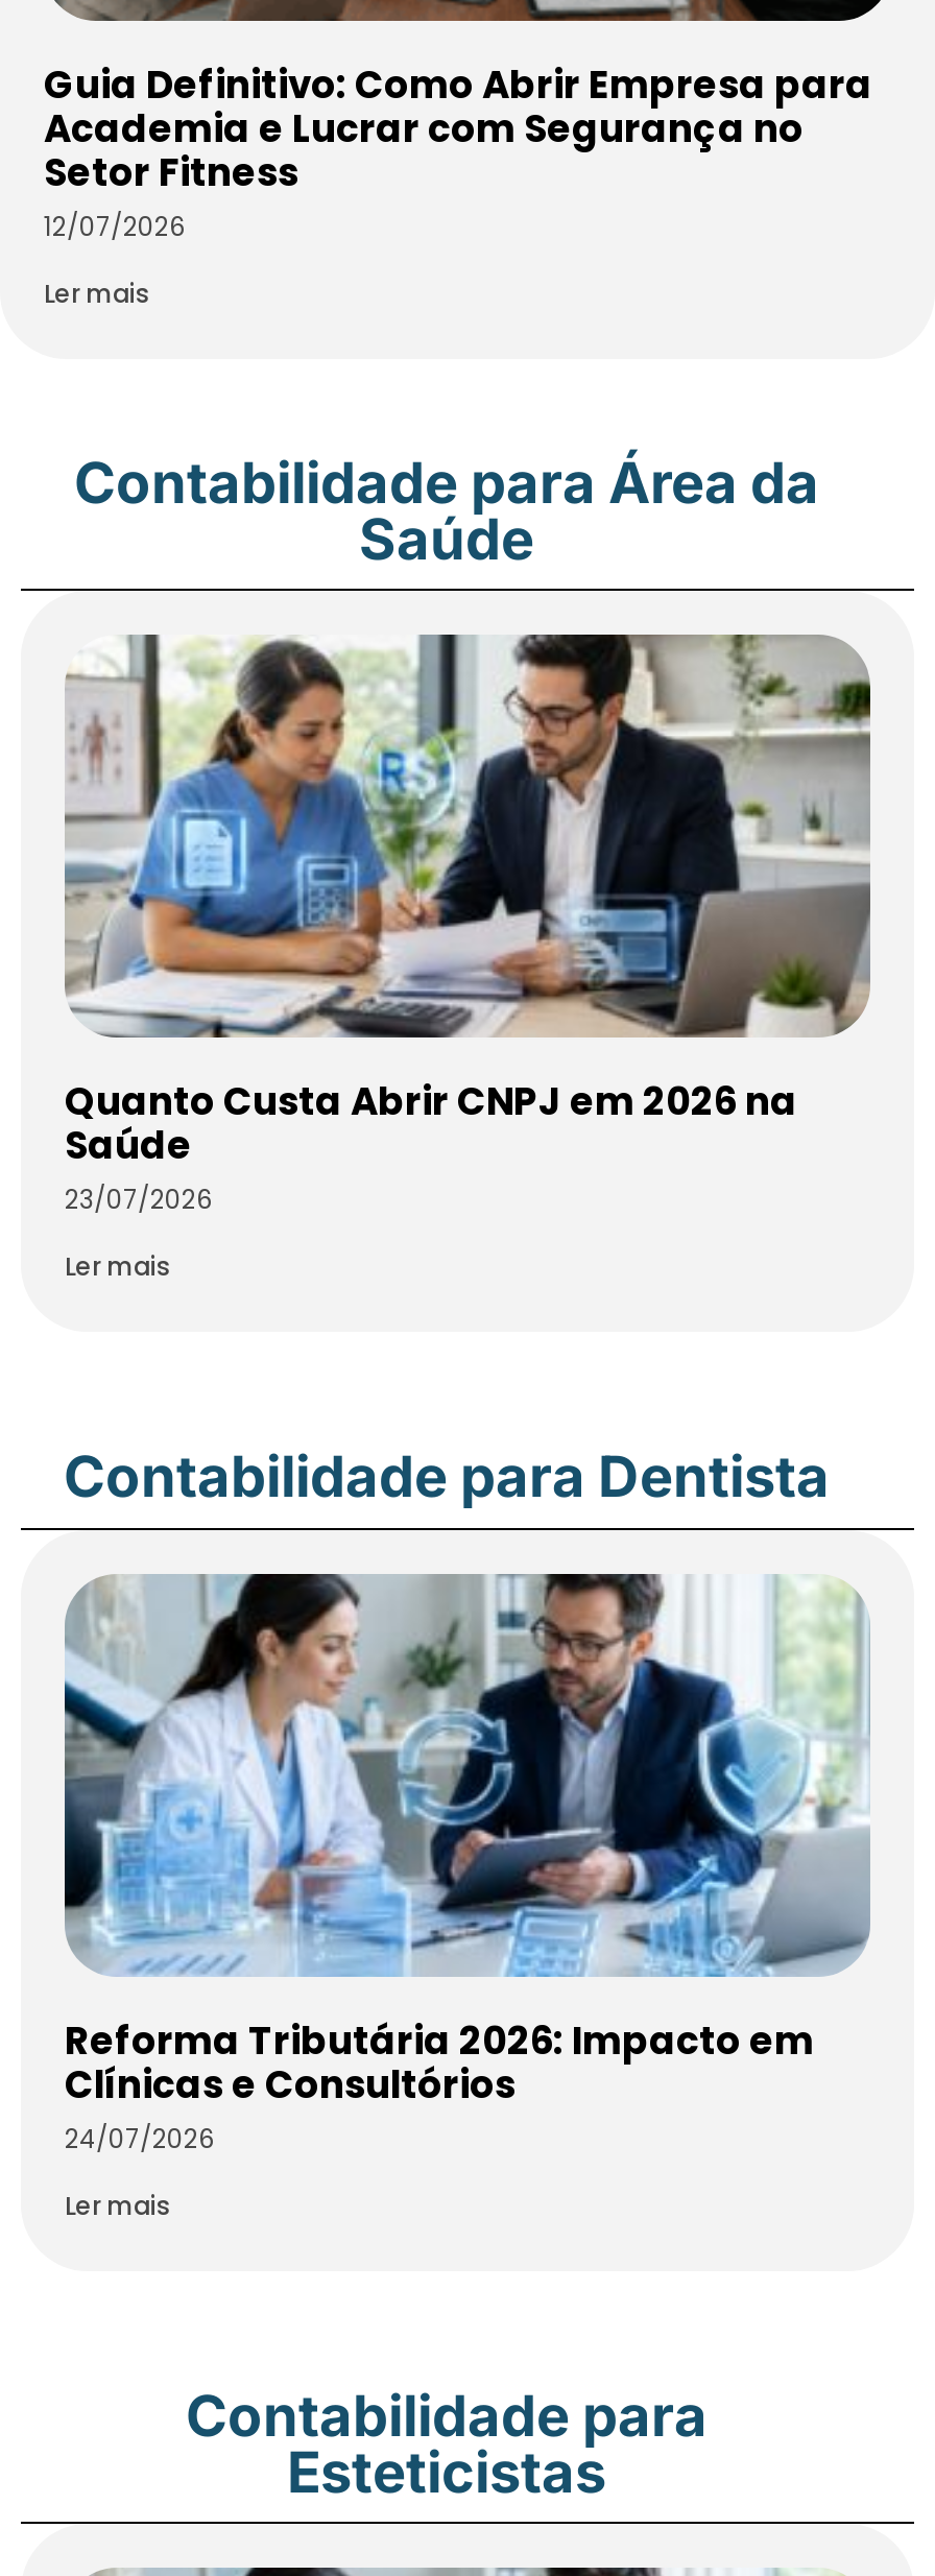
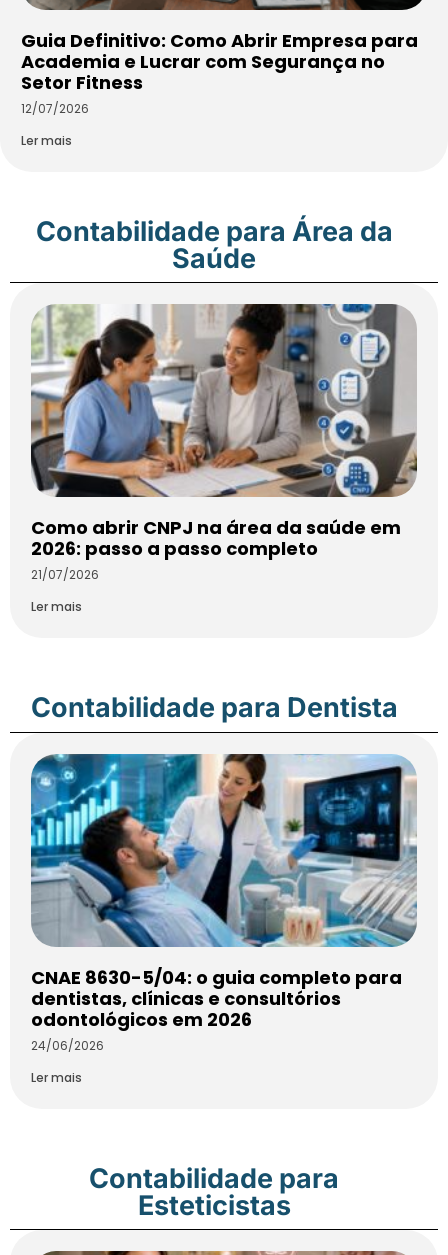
[65,633,872,1217] [image] | Quanto Custa Abrir CNPJ em 2026 na | Saúde | 23/07/2026 -> [31,303,417,583] [image] | Como abrir CNPJ na área da saúde em | 2026: passo a passo completo | 21/07/2026
[63,1572,868,2156] [image] | Reforma Tributária 2026: Impacto em | Clínicas e Consultórios | 24/07/2026 -> [31,753,417,1054] [image] | CNAE 8630-5/04: o guia completo para | dentistas, clínicas e consultórios | odontológicos em 2026 | 24/06/2026

